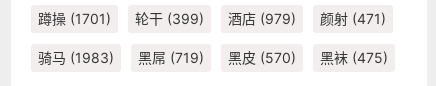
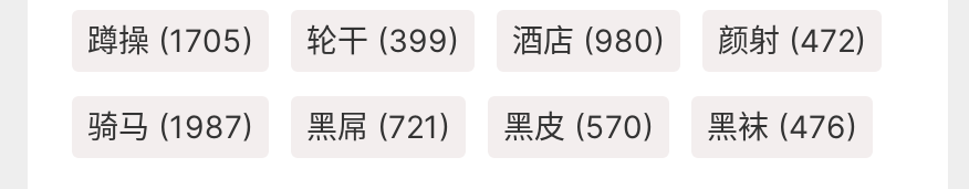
[38,10,111,27] 蹲操(1701) -> [87,21,253,59] 蹲操(1705)
[228,10,296,27] 酒店(979) -> [512,21,665,59] 酒店(980)
[320,10,386,27] 颜射(471) -> [718,21,866,59] 颜射(472)
[38,49,114,66] 骑马(1983) -> [87,107,253,145] 骑马(1987)
[138,49,204,66] 黑屌(719) -> [306,107,450,145] 黑屌(721)
[320,49,388,66] 黑袜(475) -> [707,107,857,145] 黑袜(476)

